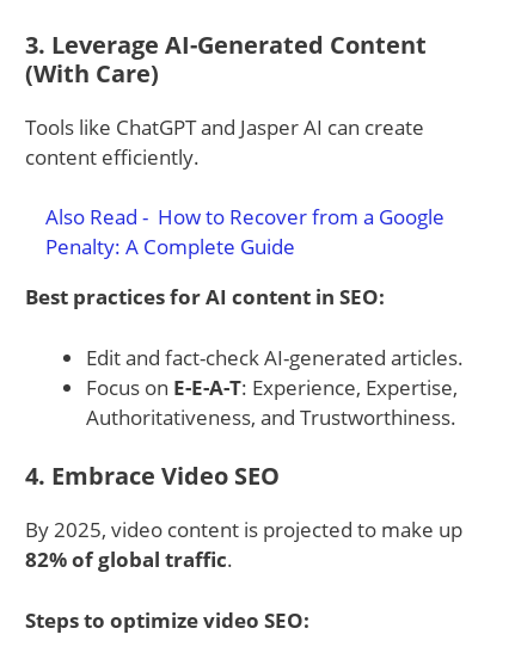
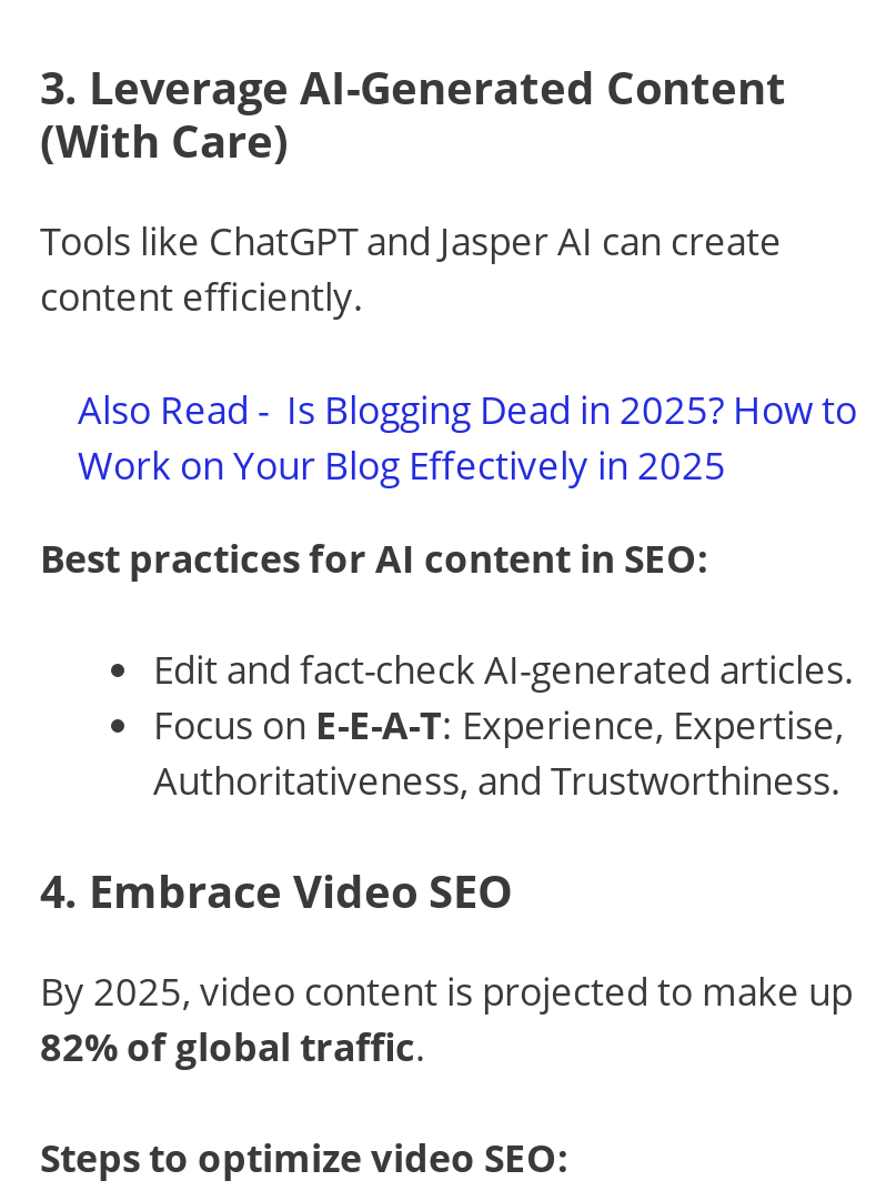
[45,204,445,261] Also Read - How to Recover from a Google | Penalty: A Complete Guide -> [78,383,857,490] Also Read - Is Blogging Dead in 2025? How to | Work on Your Blog Effectively in 2025

